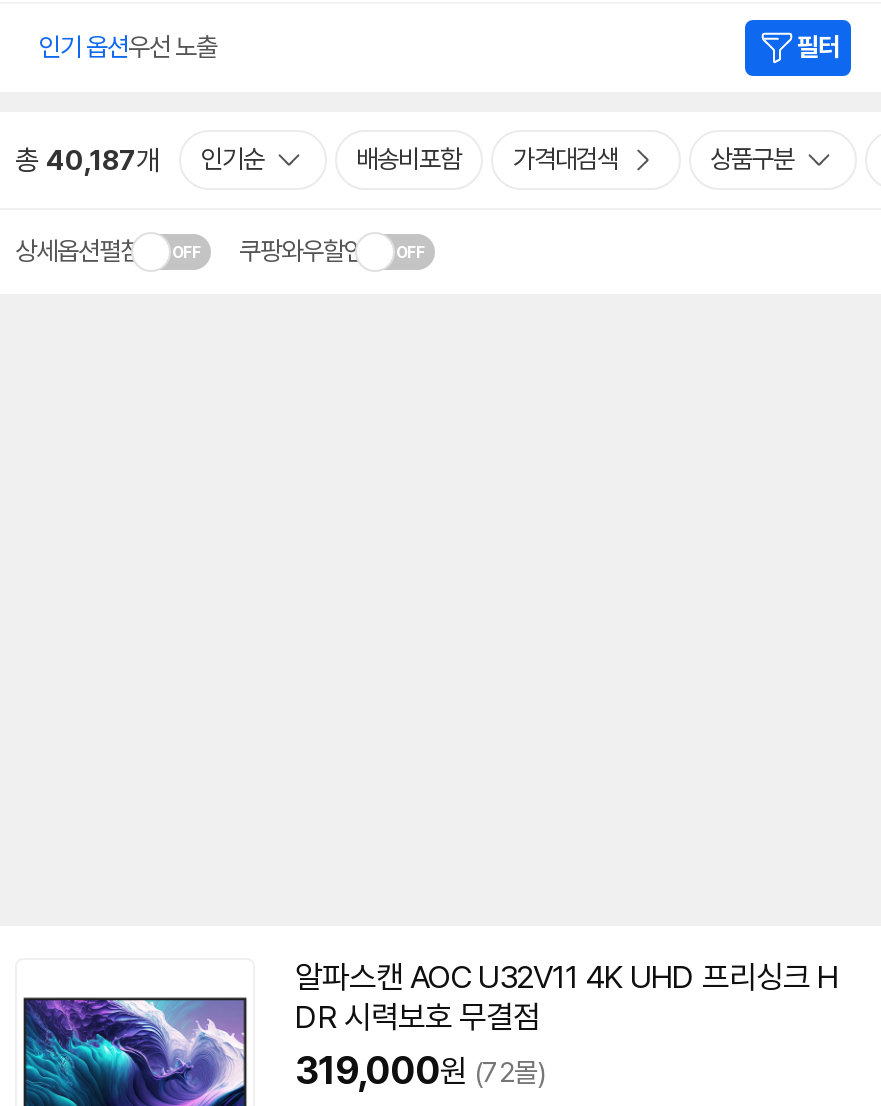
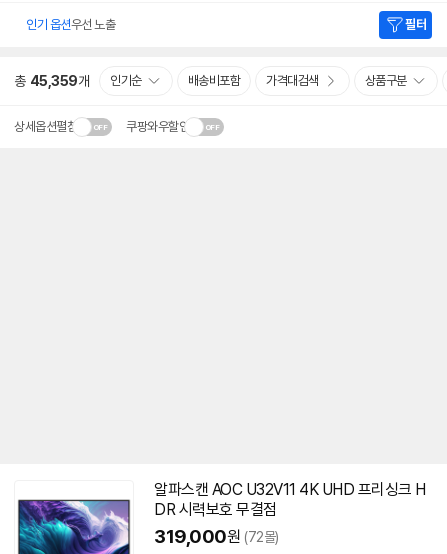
[15,144,264,176] 총 40,187개 인기순 -> [14,73,141,89] 총 45,359개 인기순

